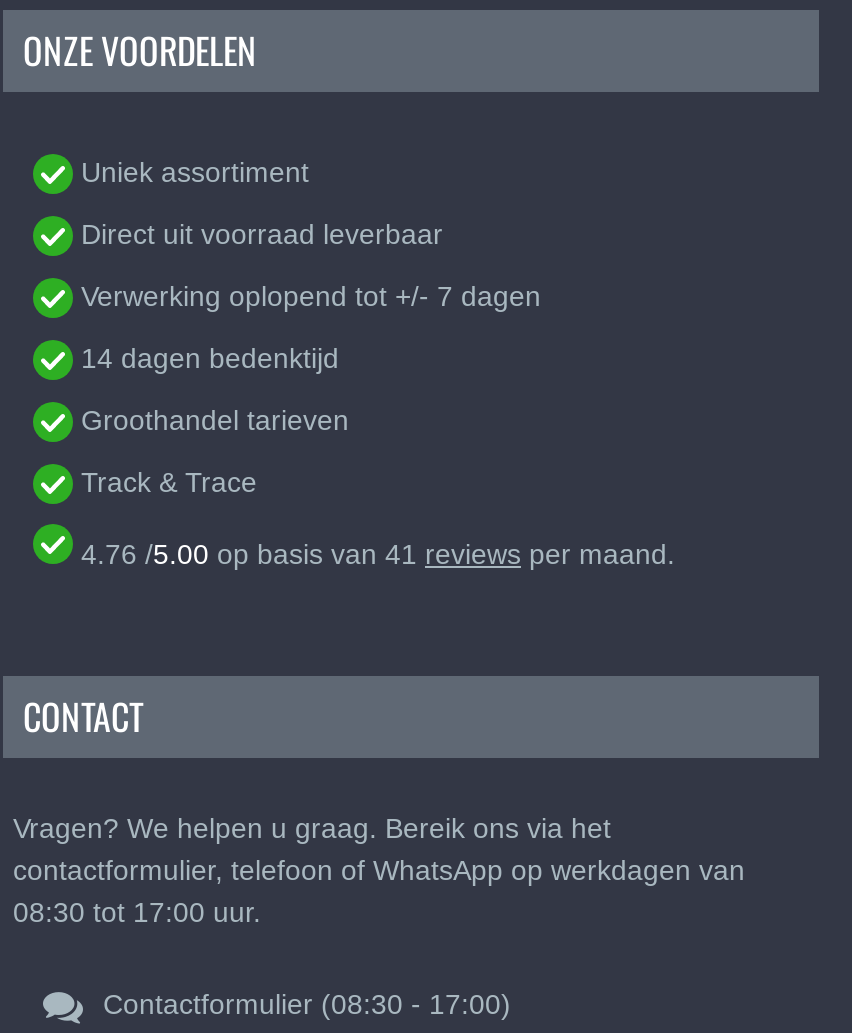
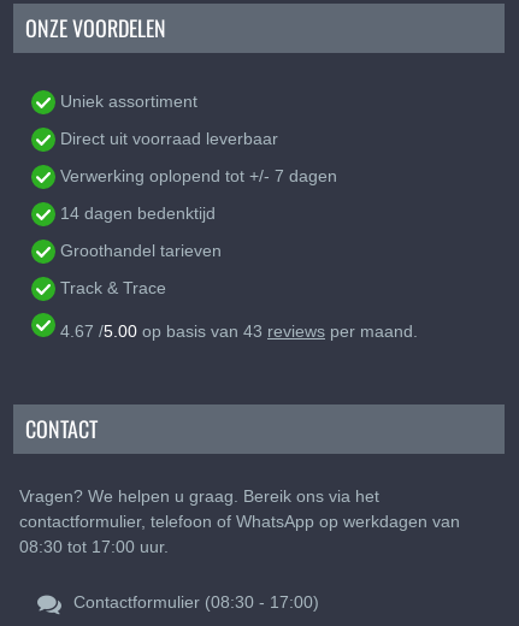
[81,538,675,570] 4.76 /5.00 op basis van 41 reviews per maand. -> [60,321,418,341] 4.67 /5.00 op basis van 43 reviews per maand.

